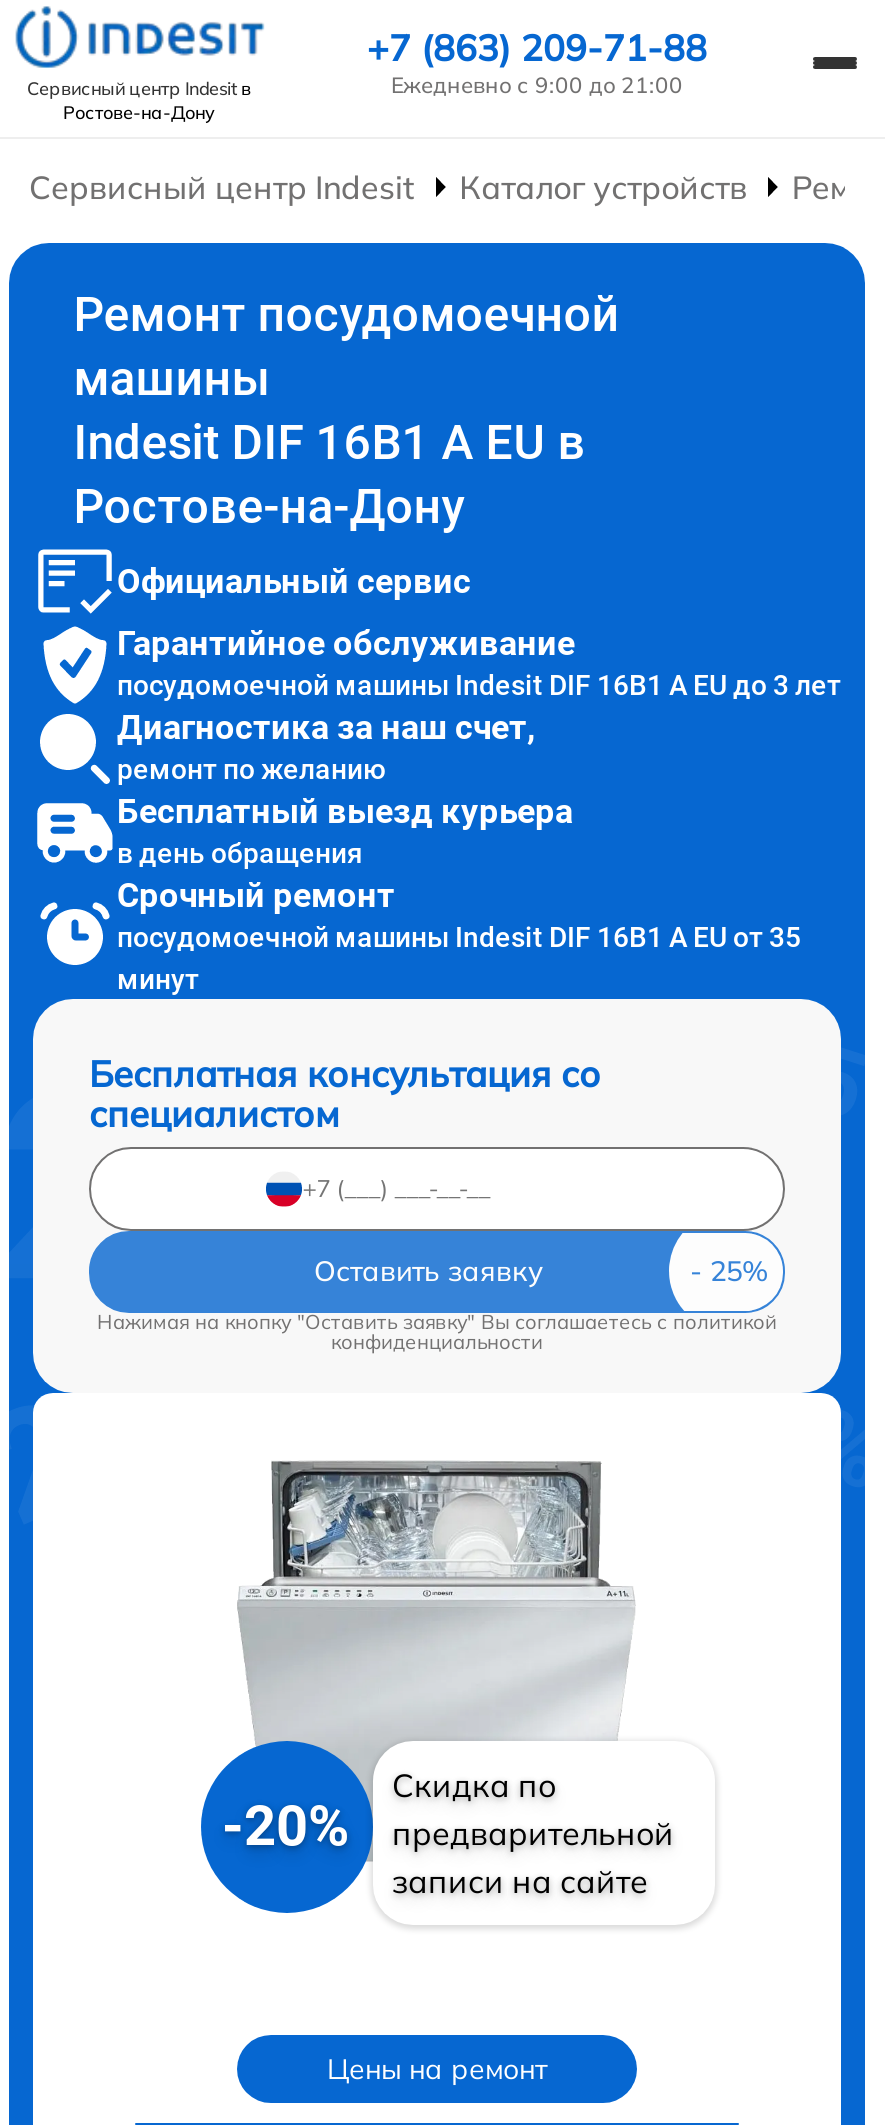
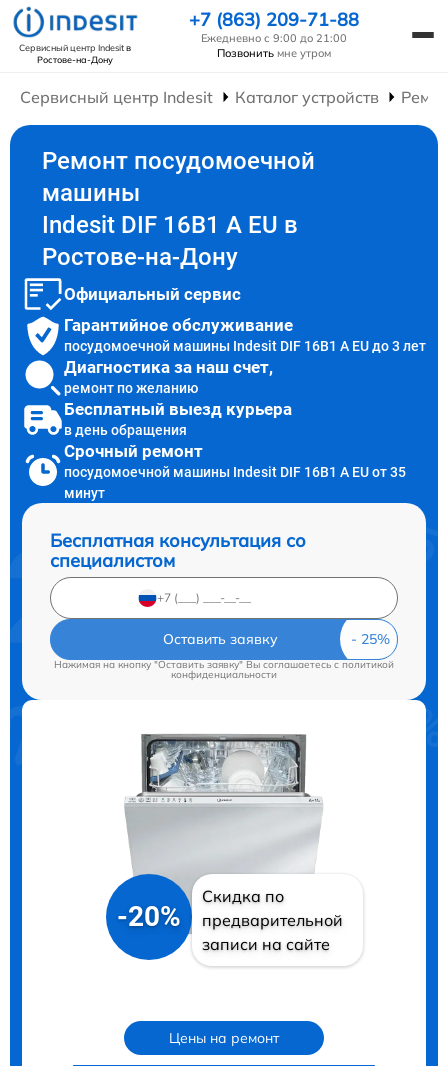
none -> [217,46,331,60] Позвонить мне утром

